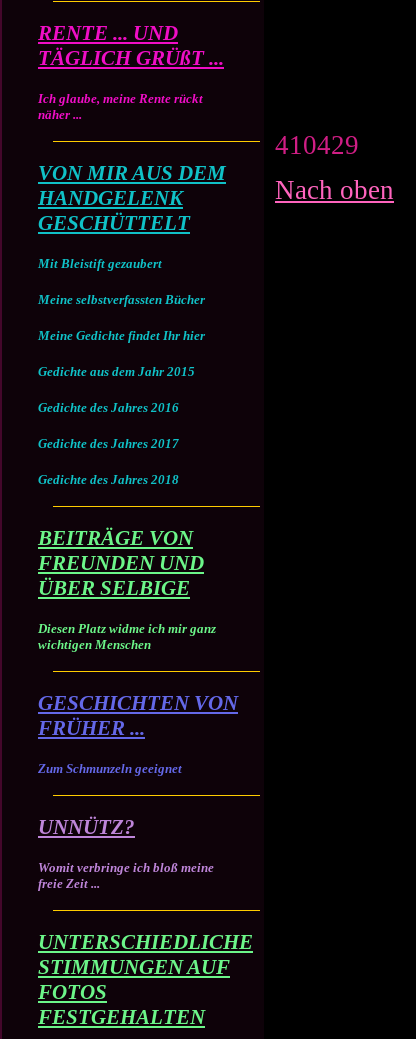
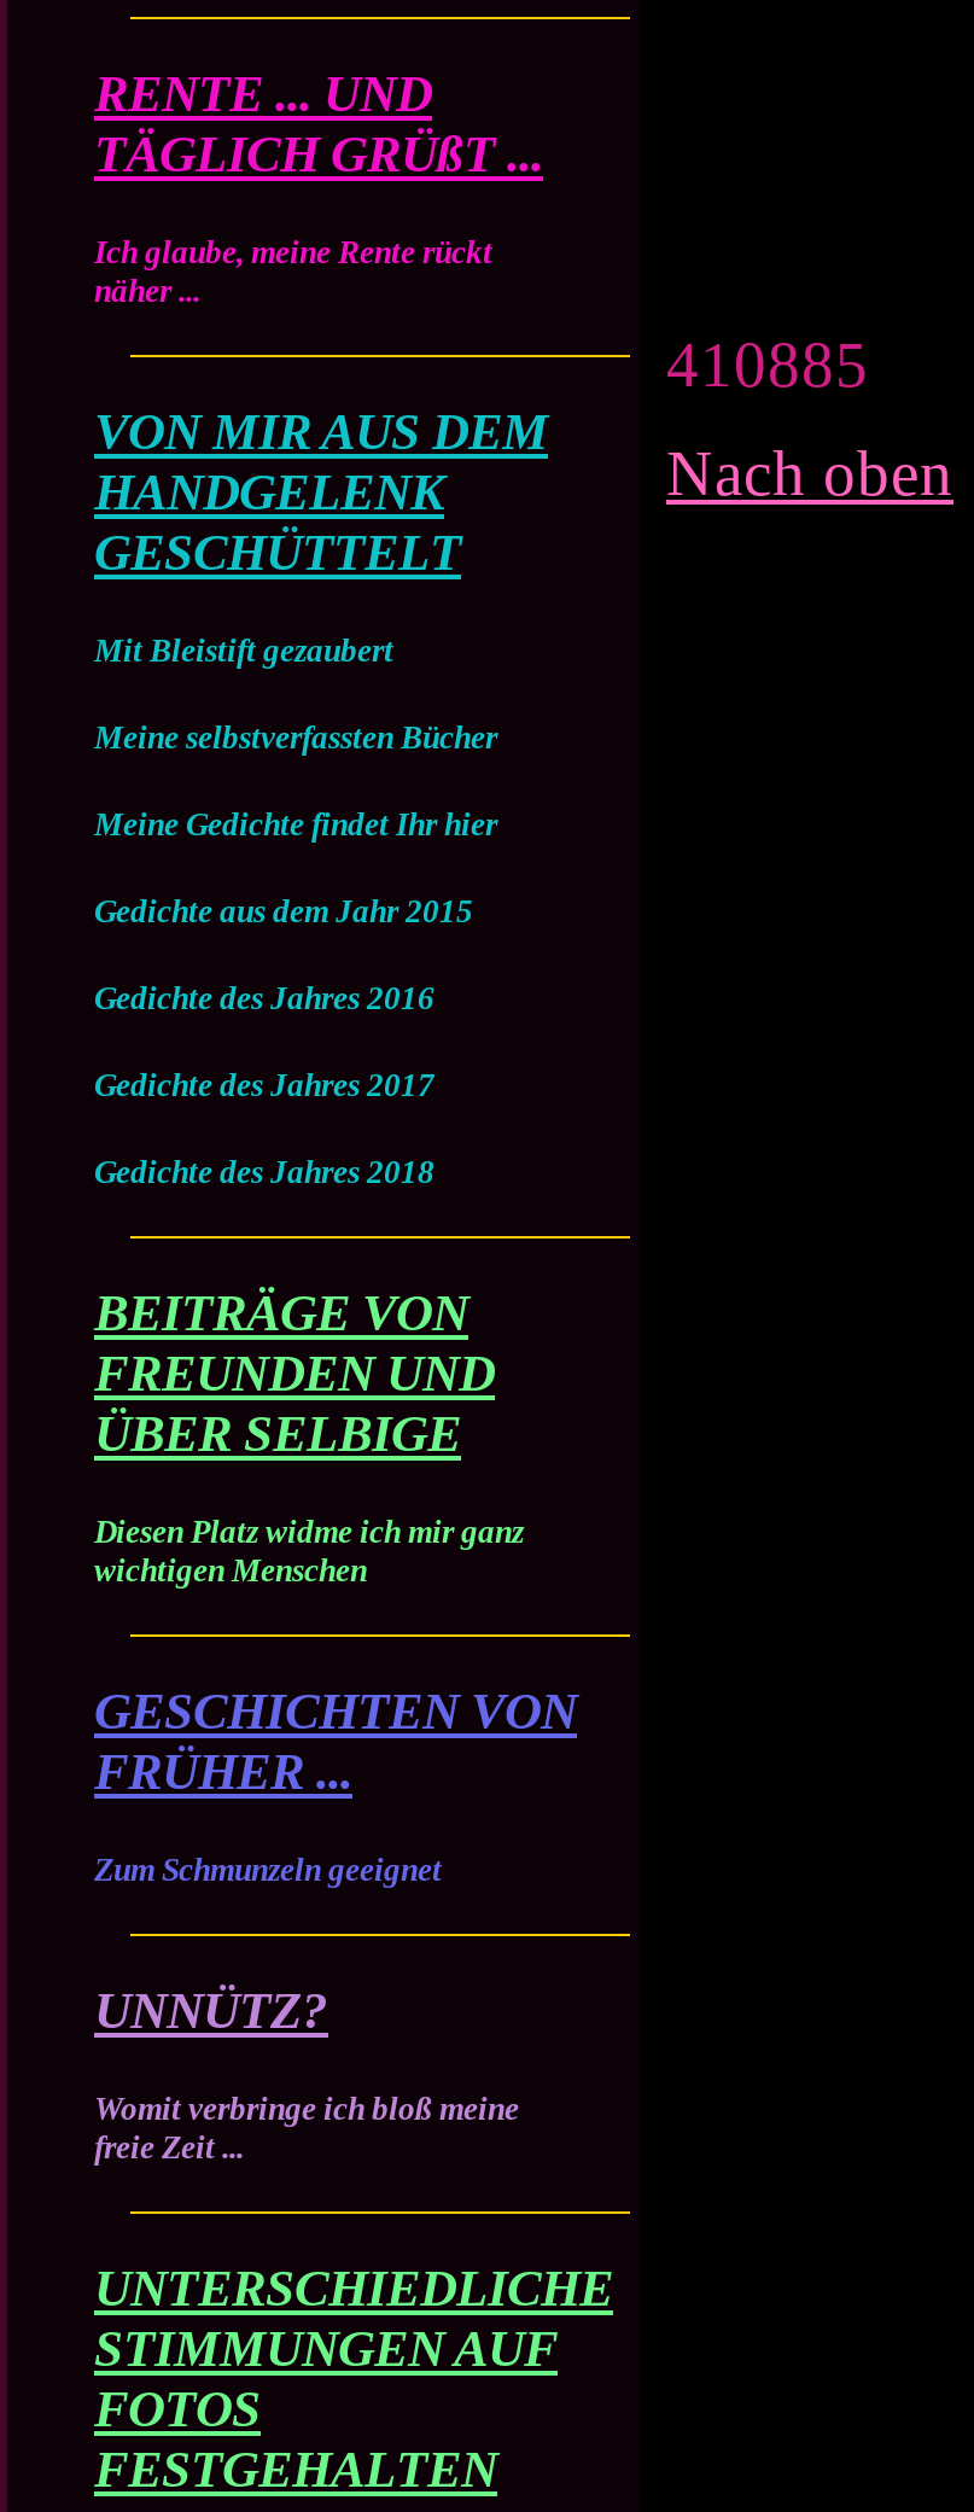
[275,130,359,160] 410429 -> [666,328,869,401] 410885

